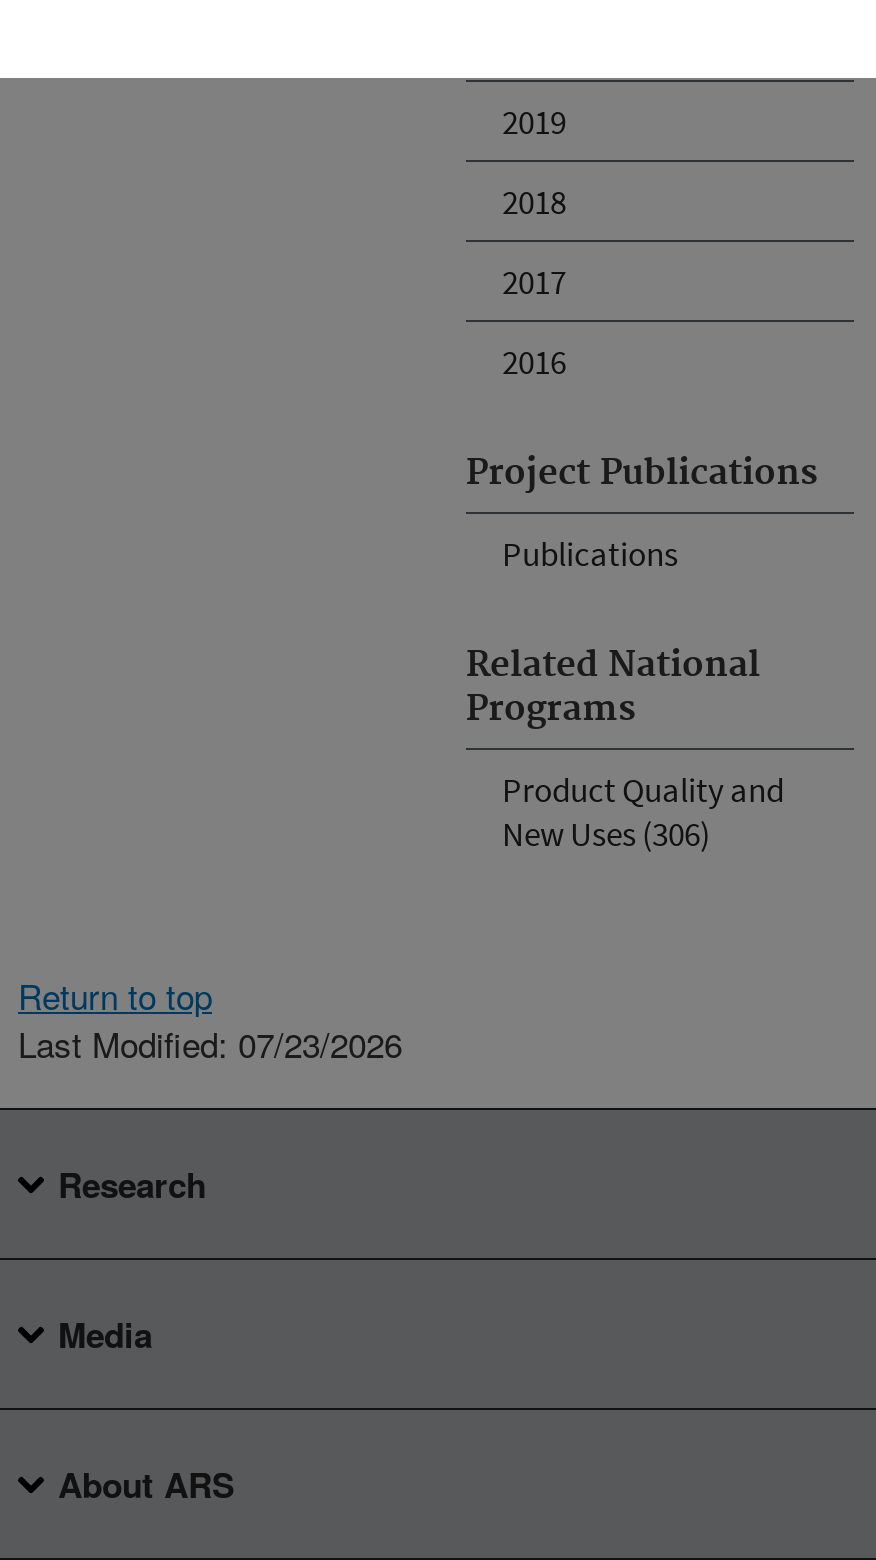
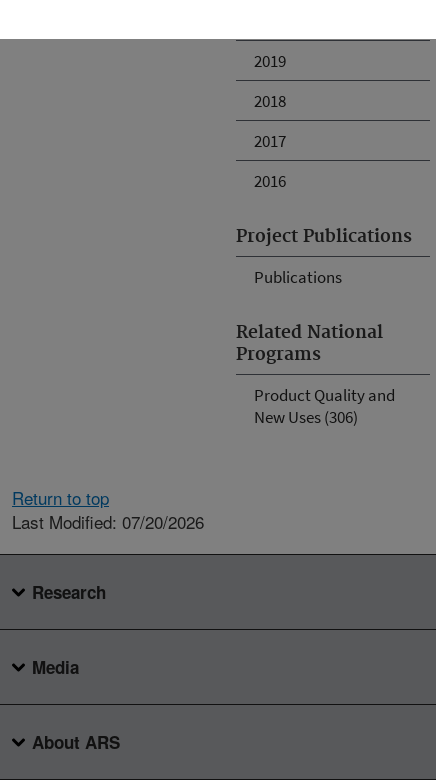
[18,1018,402,1068] Last Modified: 07/23/2026 -> [12,509,204,534] Last Modified: 07/20/2026

